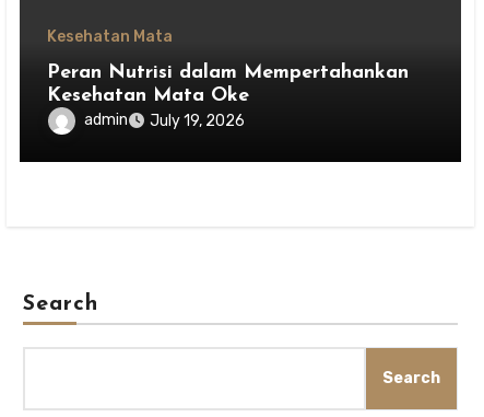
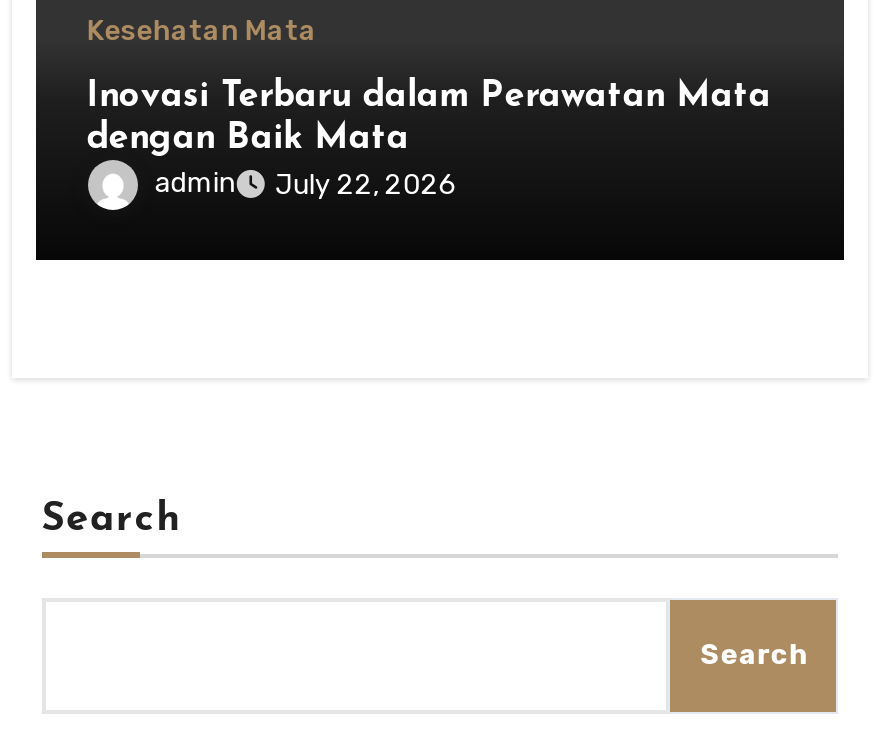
[47,62,409,106] Peran Nutrisi dalam Mempertahankan | Kesehatan Mata Oke -> [87,78,771,158] Inovasi Terbaru dalam Perawatan Mata | dengan Baik Mata
[85,111,245,130] admin July 19, 2026 -> [155,166,457,202] admin July 22, 2026

